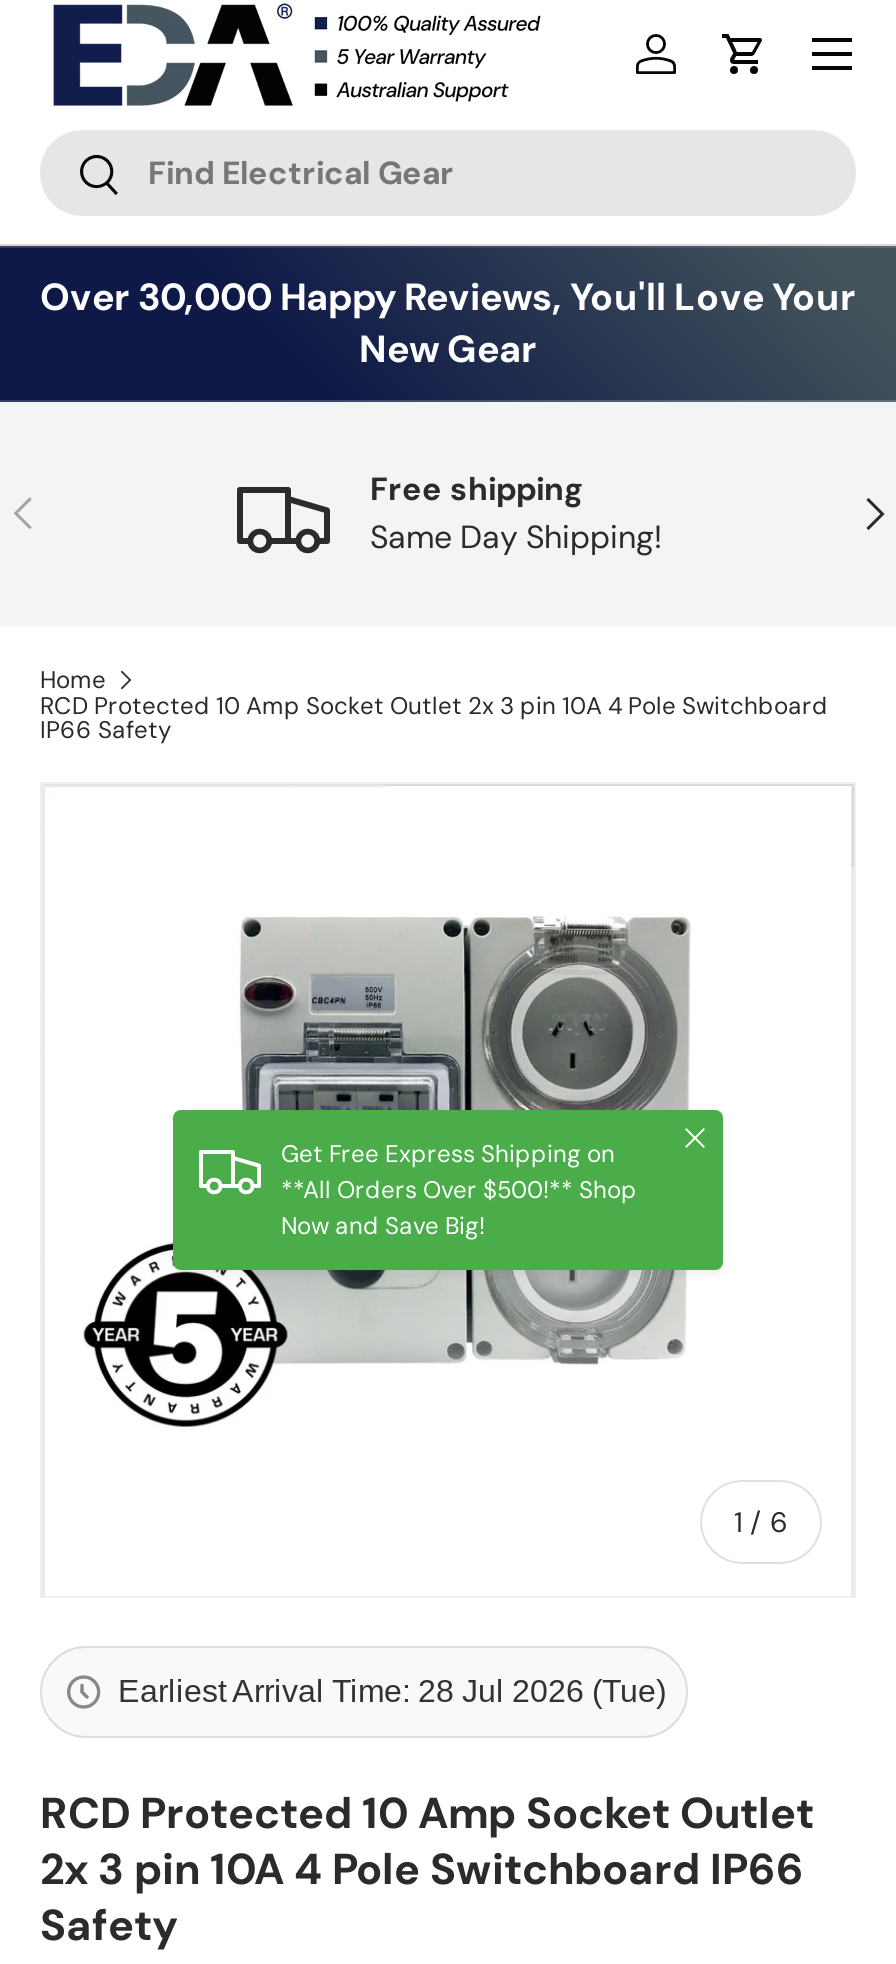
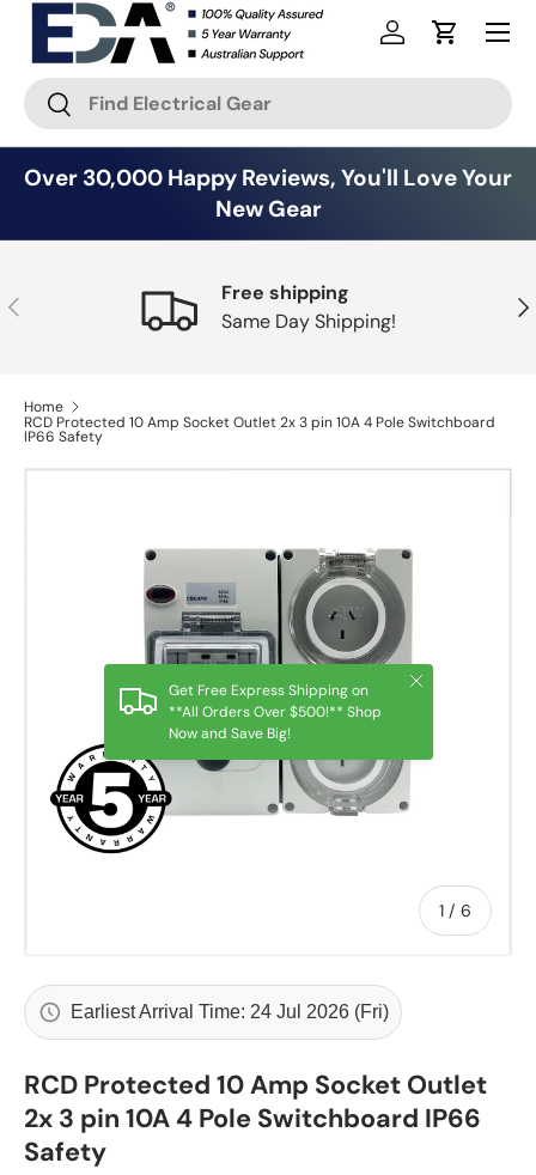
[118,1675,666,1709] Earliest Arrival Time: 28 Jul 2026 (Tue) -> [71,1002,389,1022] Earliest Arrival Time: 24 Jul 2026 (Fri)

